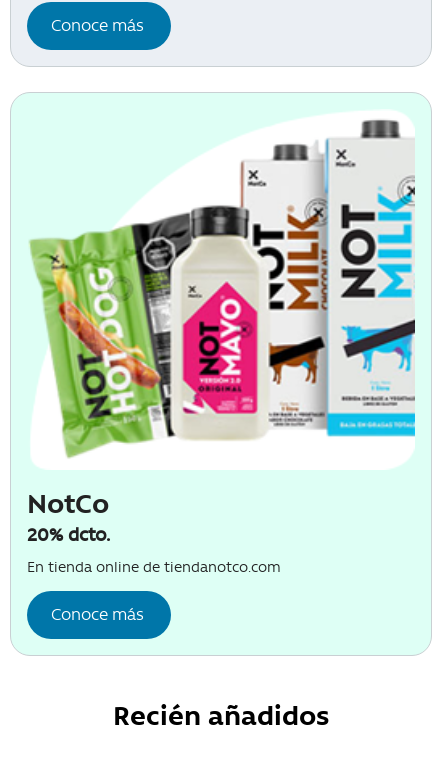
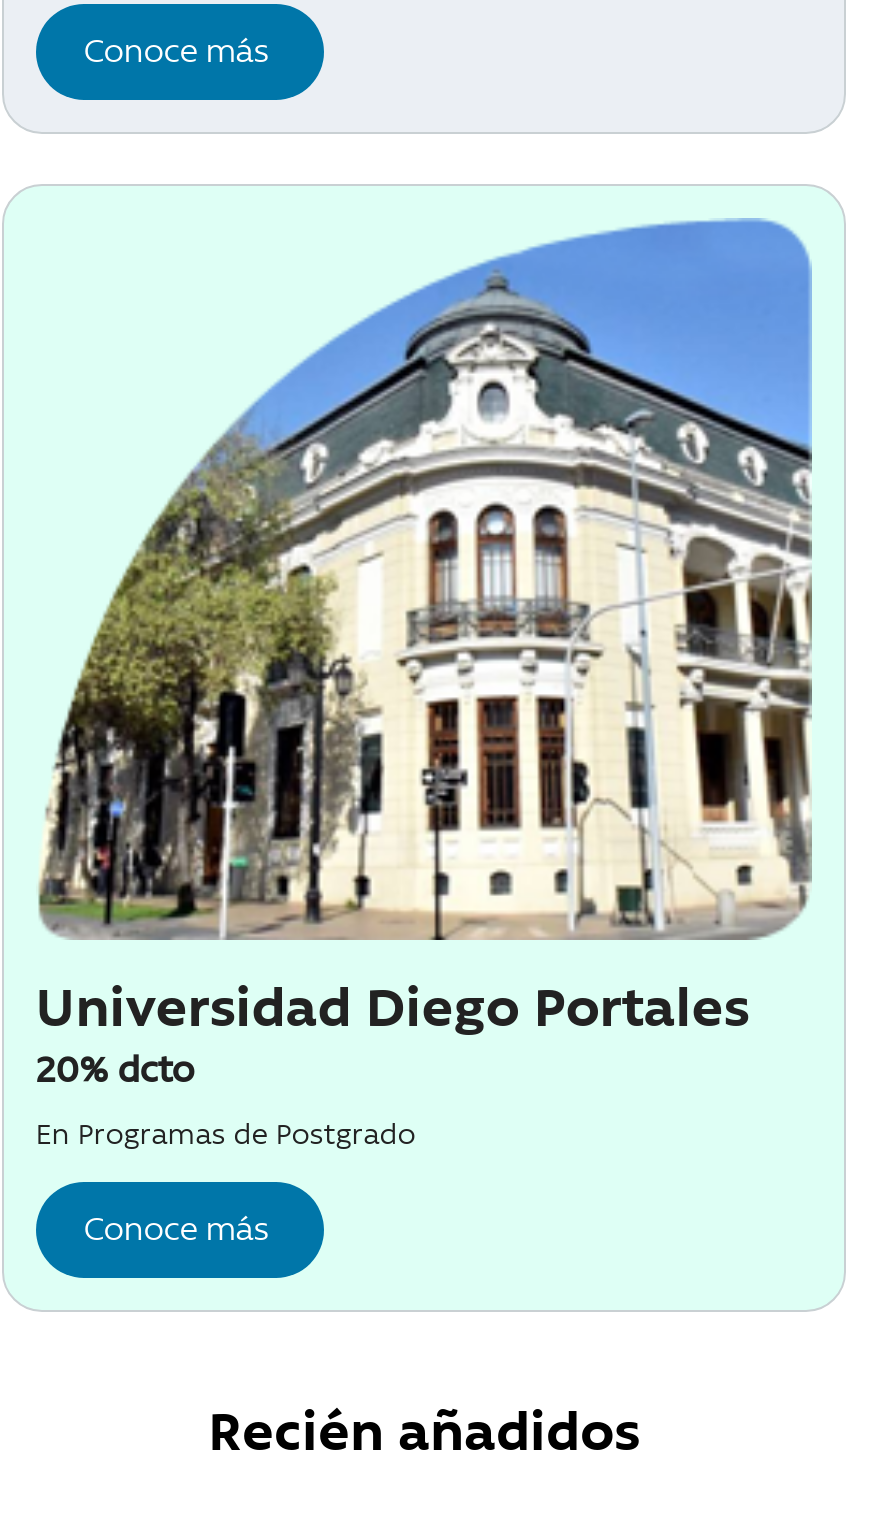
[27,109,416,546] [image] | NotCo | 20% dcto. -> [36,218,814,1092] [image] | Universidad Diego Portales | 20% dcto
[27,558,281,576] En tienda online de tiendanotco.com -> [36,1116,416,1152] En Programas de Postgrado

